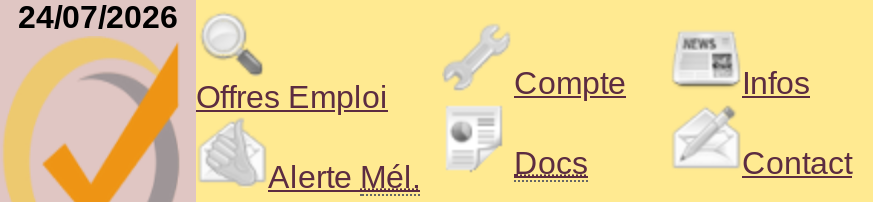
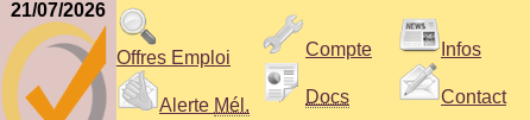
[18,0,178,34] 24/07/2026 -> [11,0,106,20] 21/07/2026

